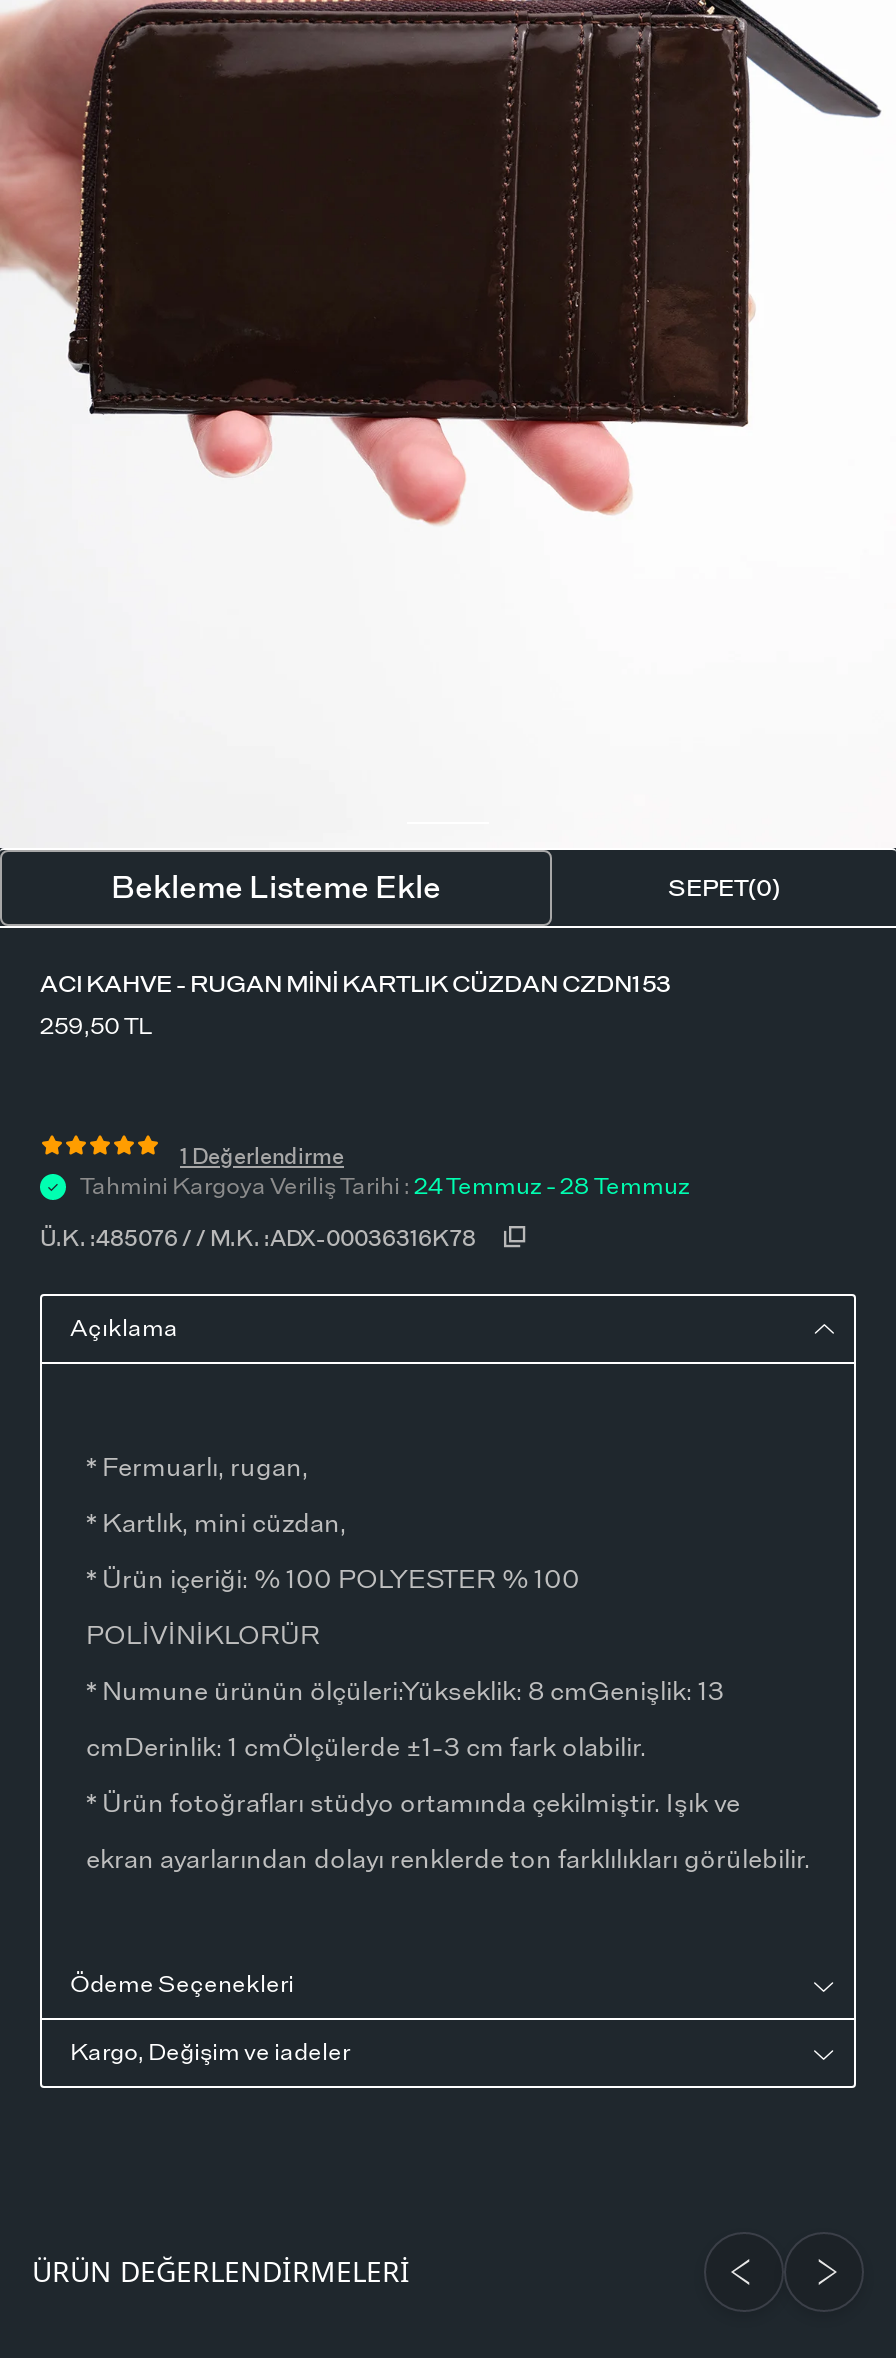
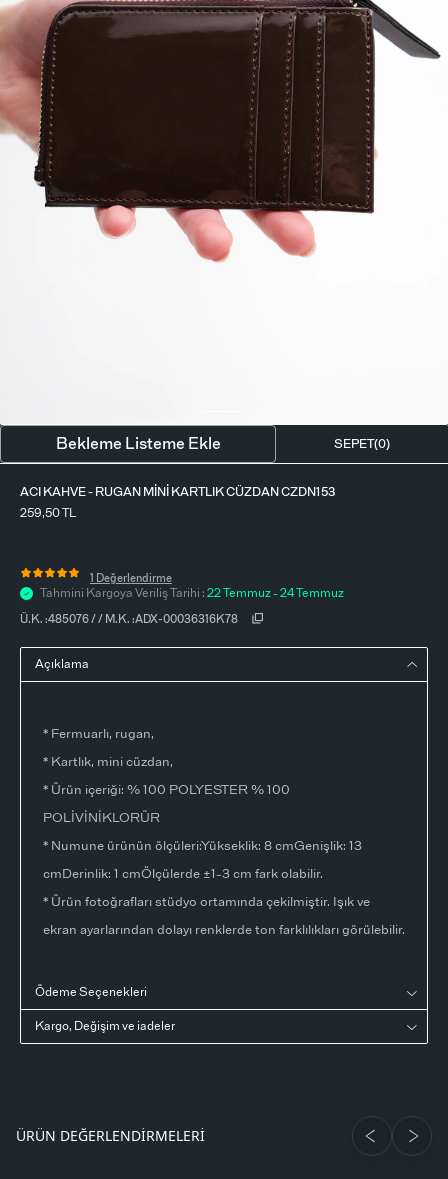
[80,1174,690,1198] Tahmini Kargoya Veriliş Tarihi : 24 Temmuz - 28 Temmuz -> [40,587,344,599] Tahmini Kargoya Veriliş Tarihi : 22 Temmuz - 24 Temmuz

